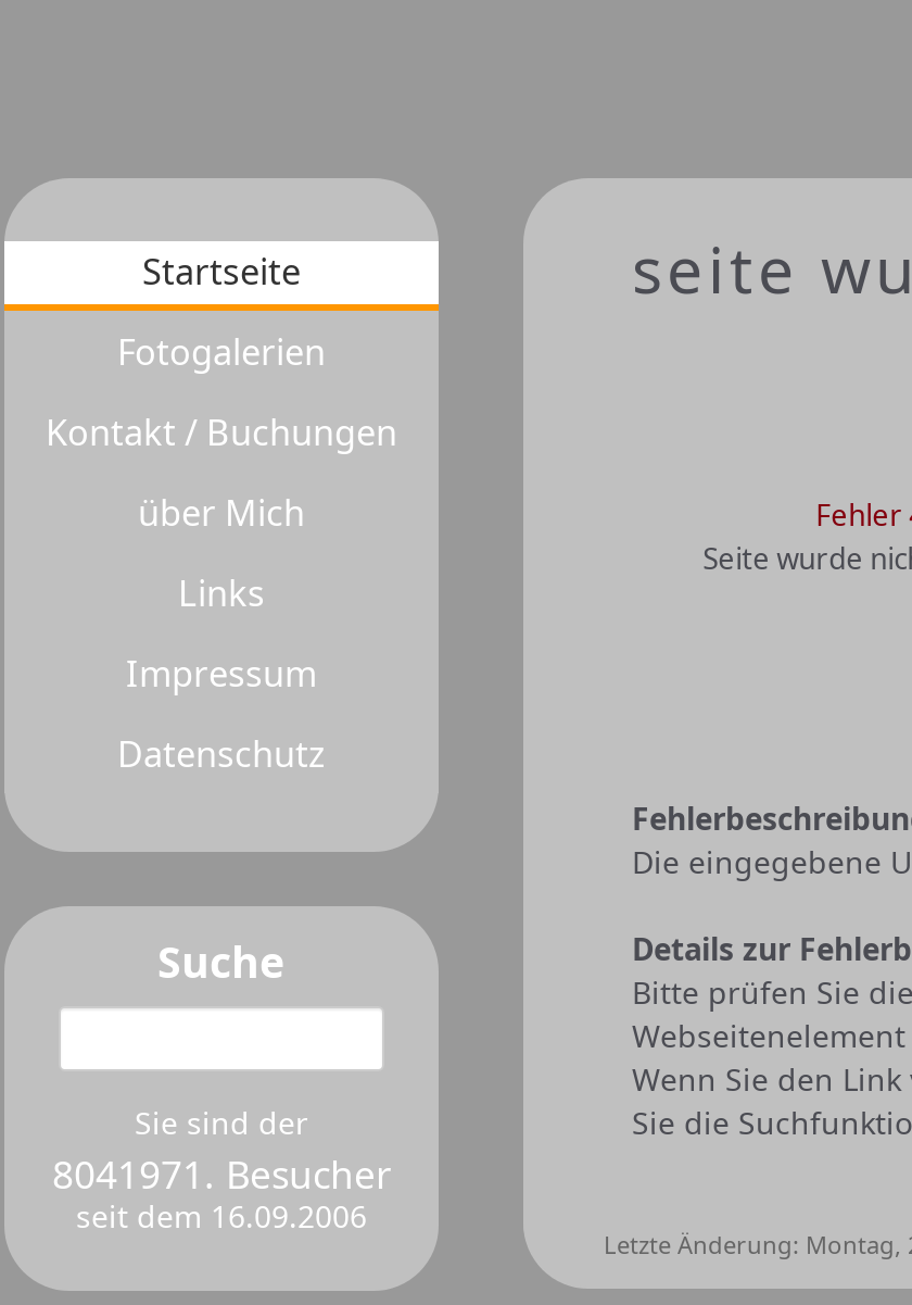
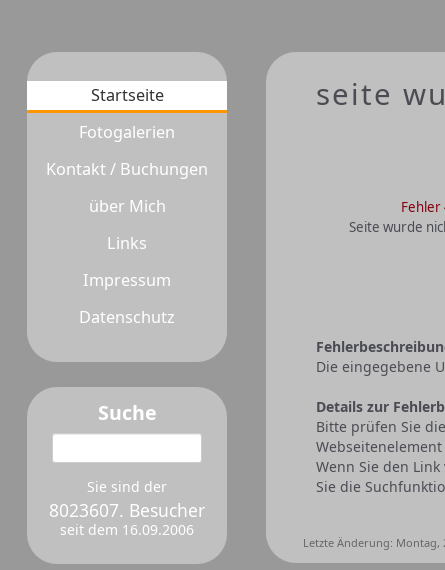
[52,1147,391,1200] 8041971. Besucher -> [49,498,205,522] 8023607. Besucher

